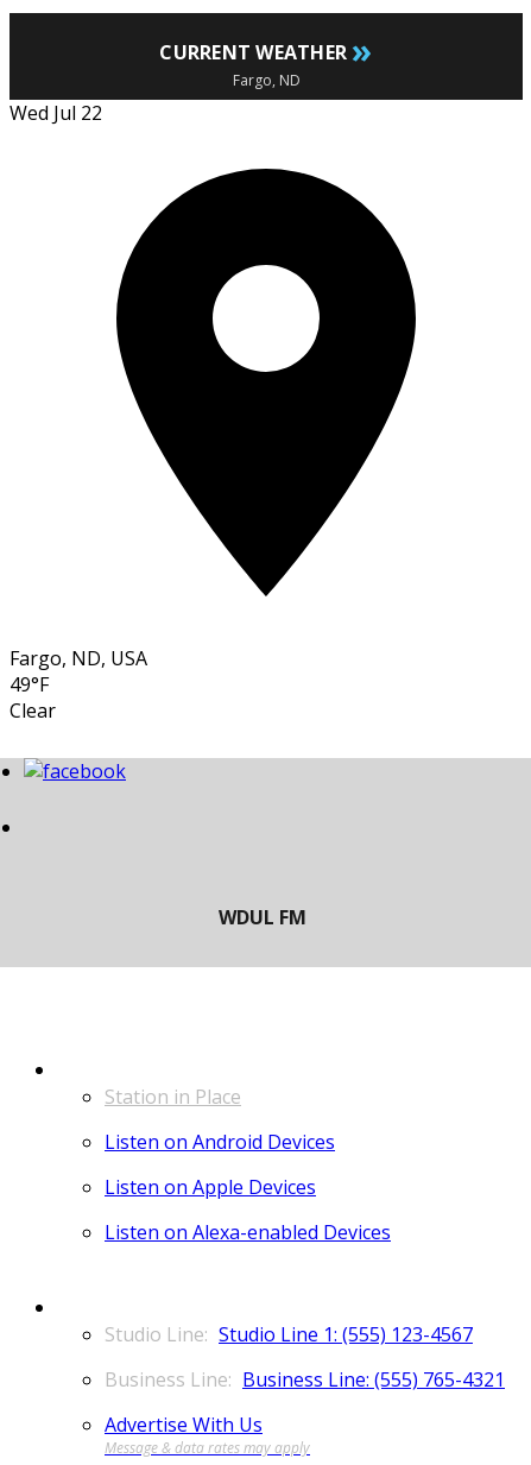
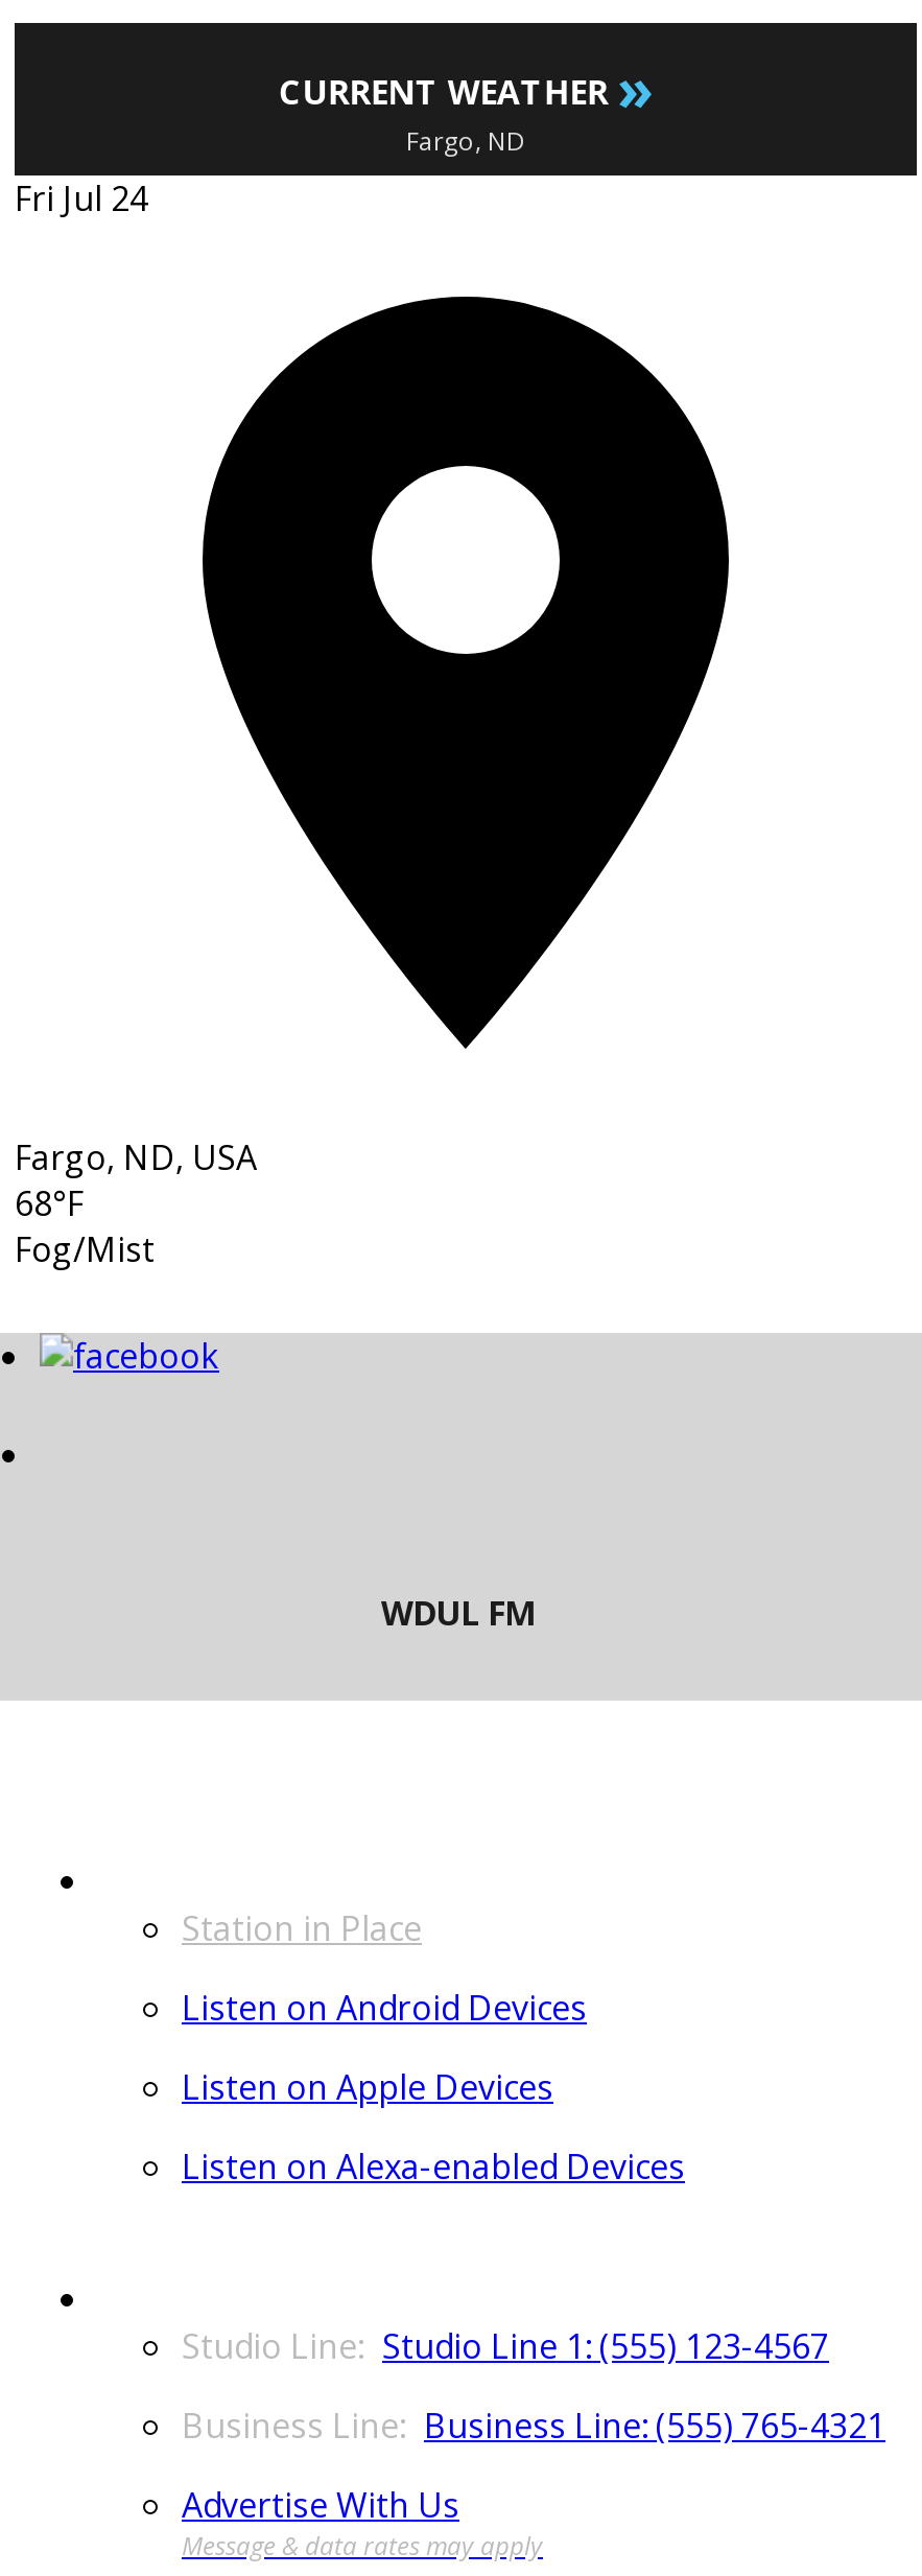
[10,100,102,126] Wed Jul 22 -> [15,176,148,222] Fri Jul 24
[10,672,56,724] 49°F | Clear -> [15,1181,155,1273] 68°F | Fog/Mist

